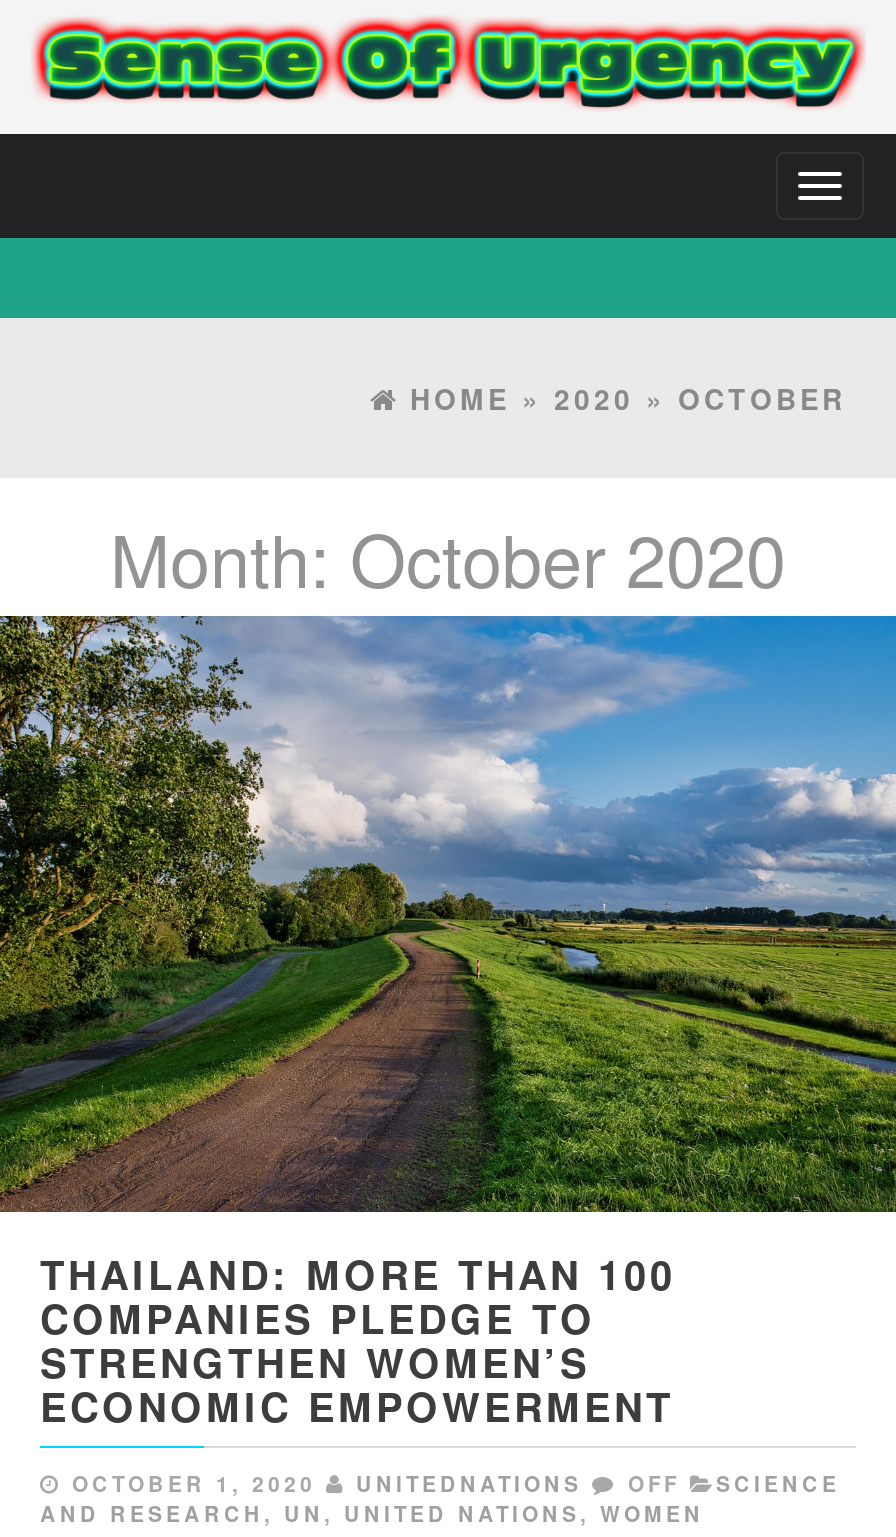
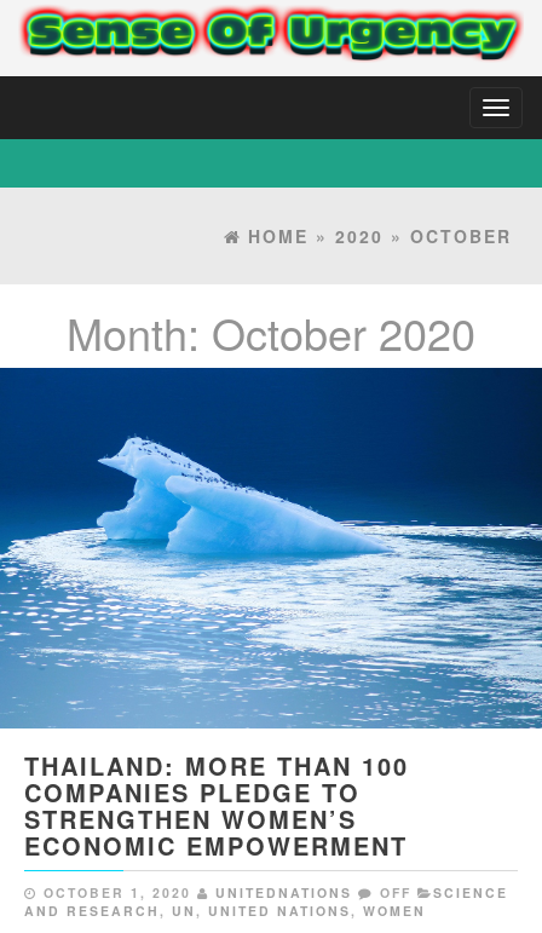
[6,614,890,1214] [image] -> [4,367,538,730] [image]

